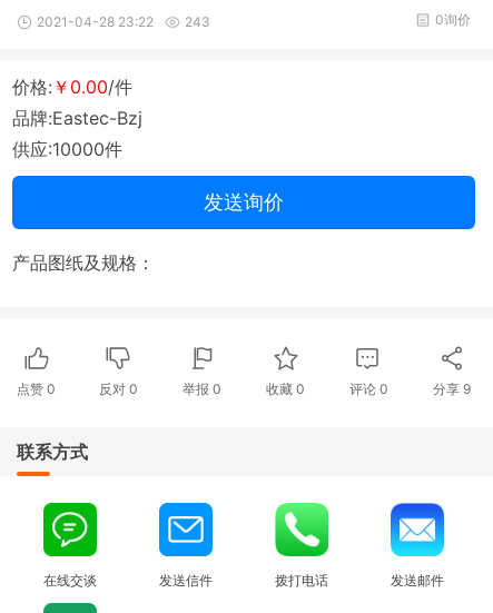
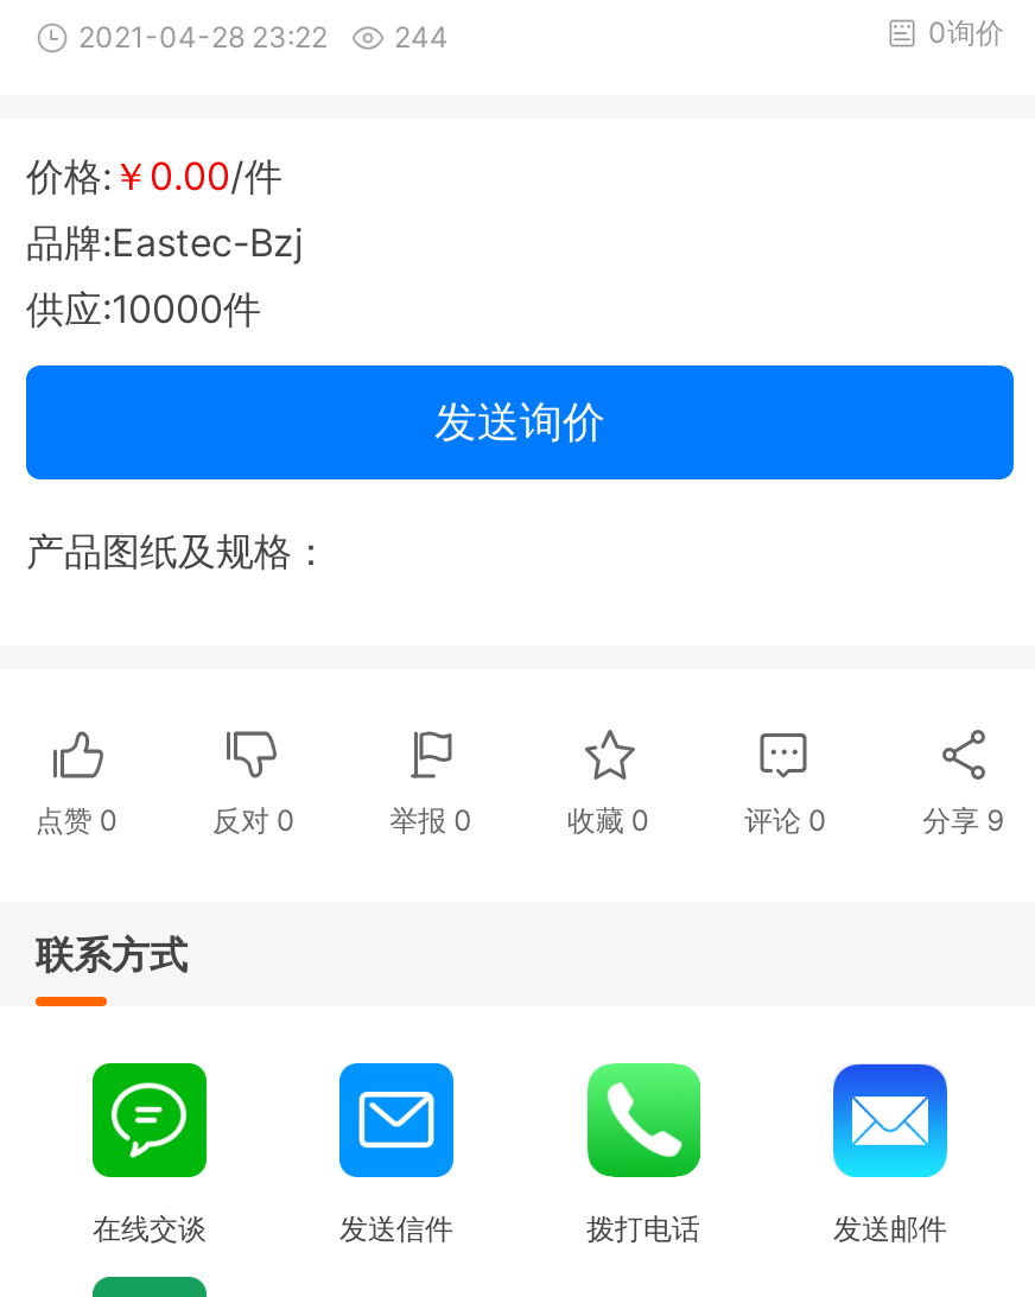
[37,13,210,30] 2021-04-28 23:22 243 -> [78,19,449,55] 2021-04-28 23:22 244

